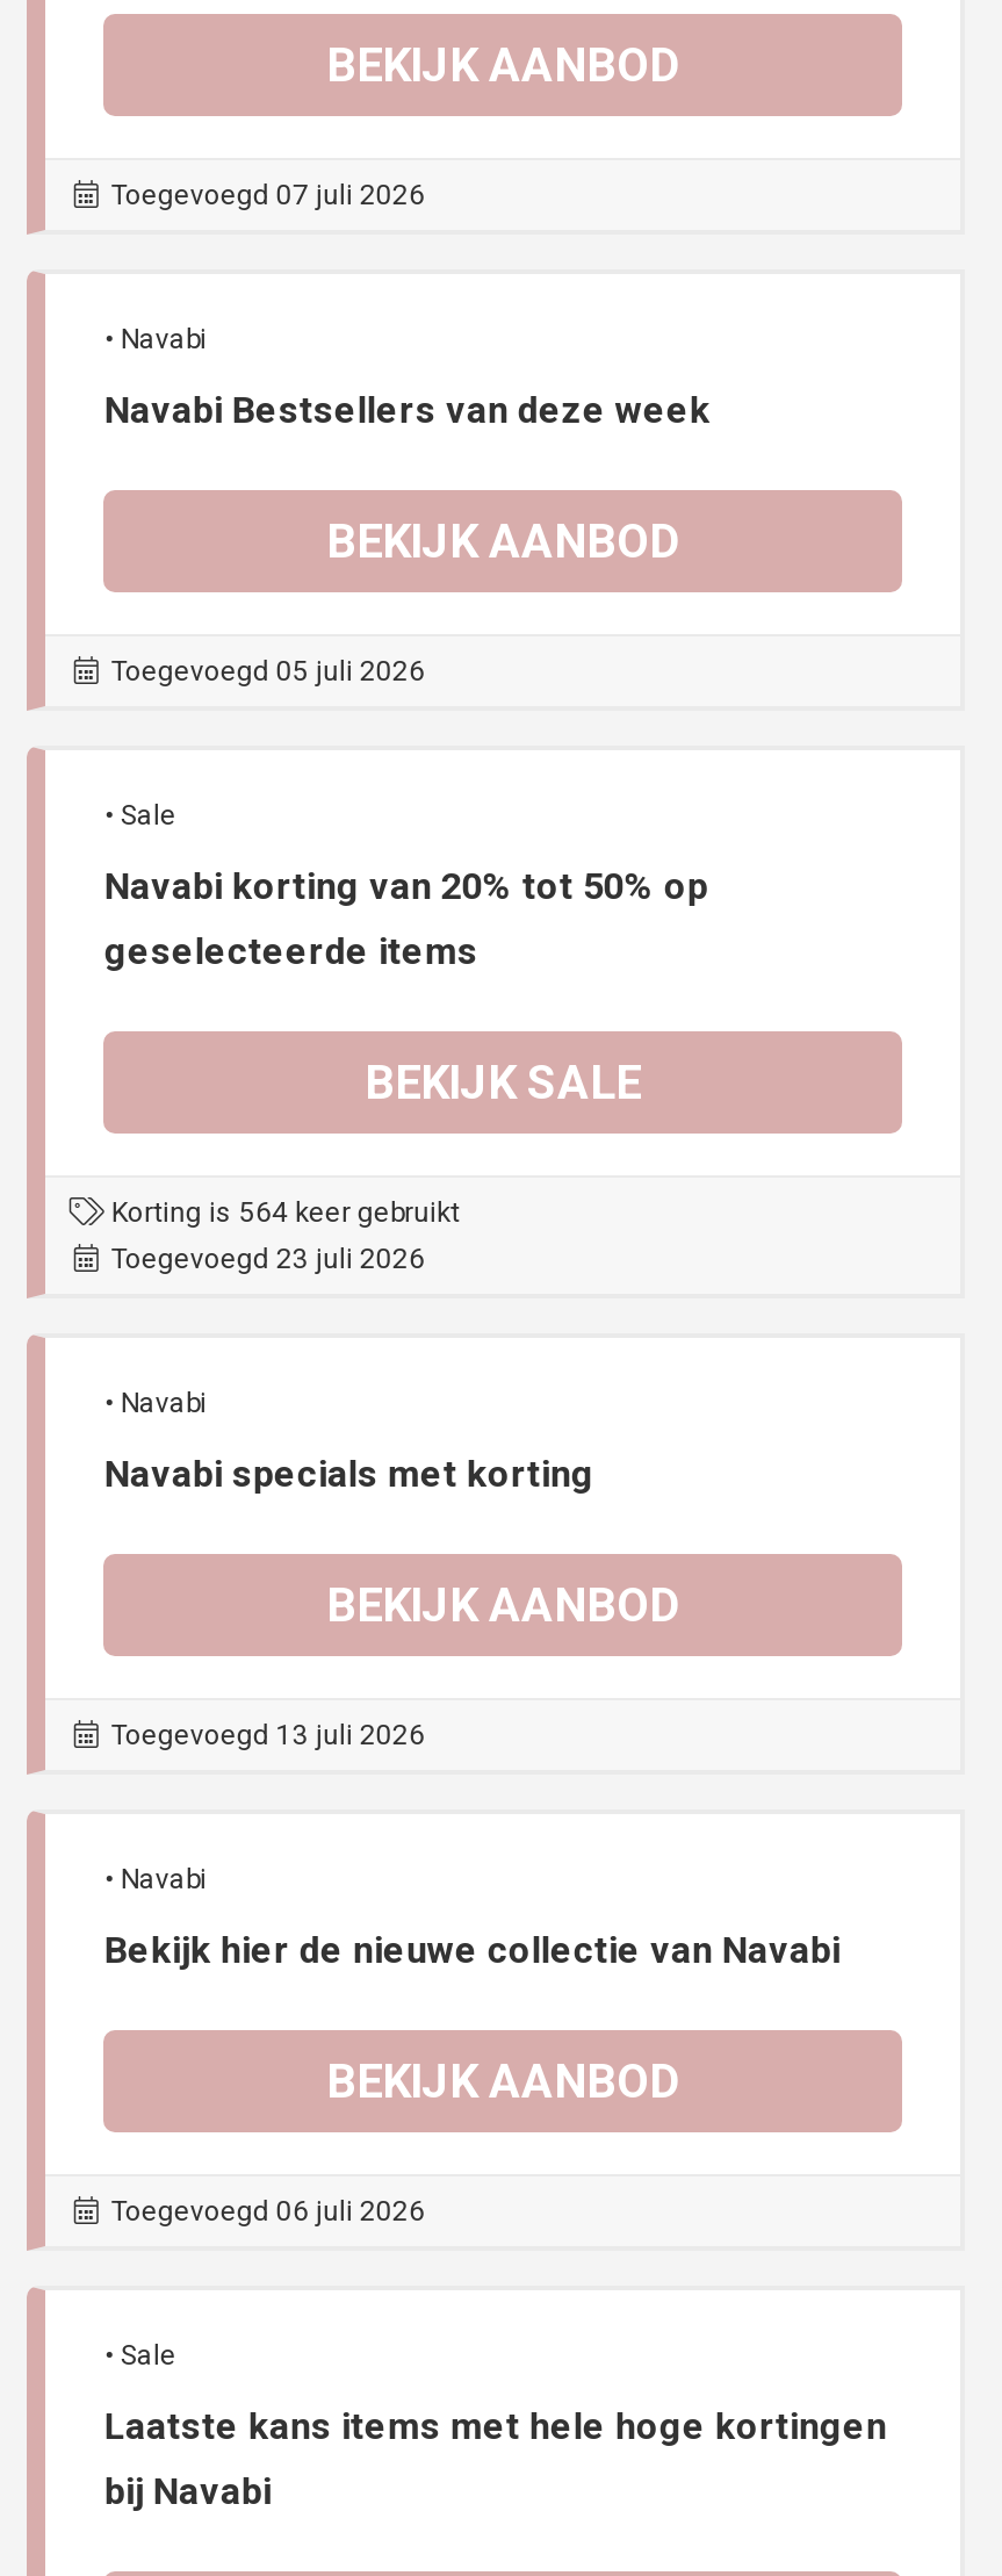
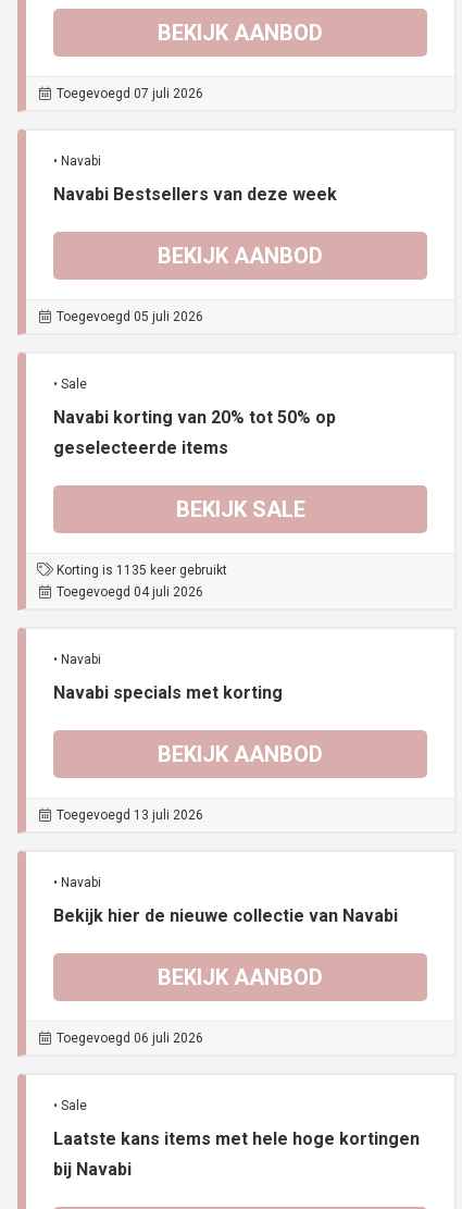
[104,1197,460,1229] Korting is 564 keer gebruikt -> [54,563,228,578] Korting is 1135 keer gebruikt
[111,1243,425,1276] Toegevoegd 23 juli 2026 -> [57,585,204,600] Toegevoegd 04 juli 2026

